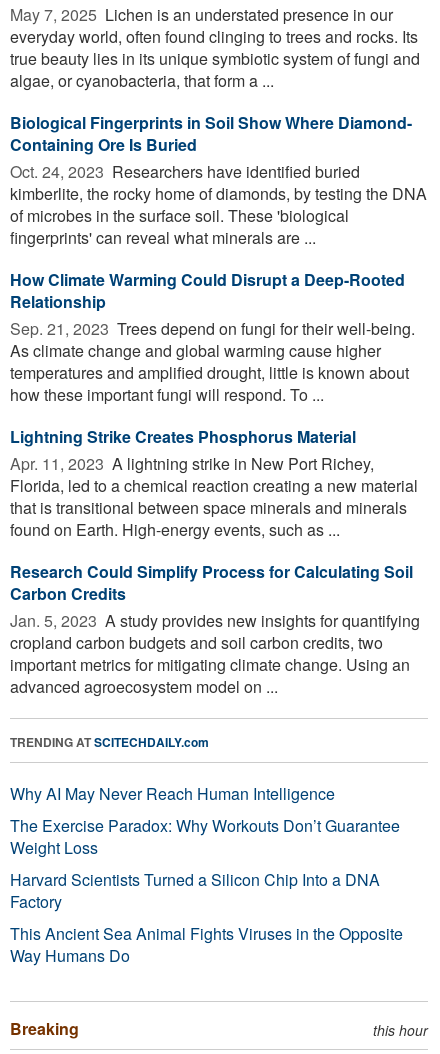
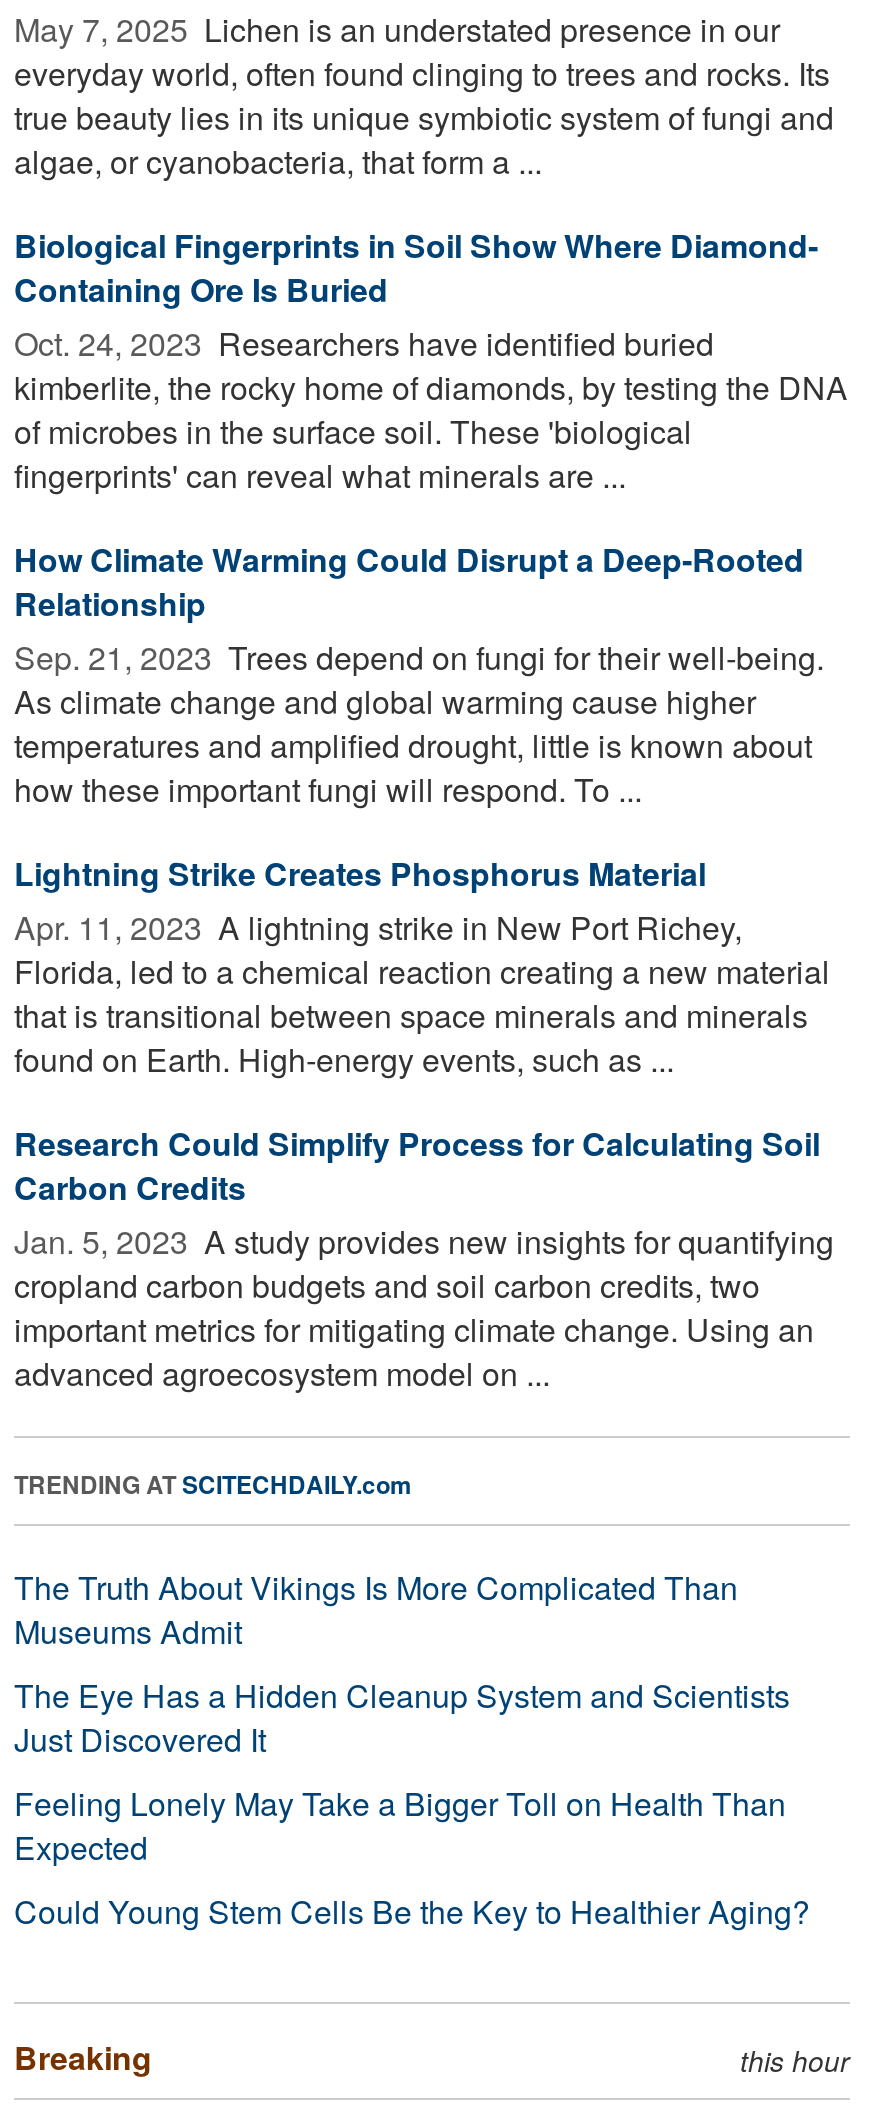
[10,782,403,967] Why AI May Never Reach Human Intelligence | The Exercise Paradox: Why Workouts Don’t Guarantee | Weight Loss | Harvard Scientists Turned a Silicon Chip Into a DNA | Factory | This Ancient Sea Animal Fights Viruses in the Opposite | Way Humans Do -> [14,1564,810,1934] The Truth About Vikings Is More Complicated Than | Museums Admit | The Eye Has a Hidden Cleanup System and Scientists | Just Discovered It | Feeling Lonely May Take a Bigger Toll on Health Than | Expected | Could Young Stem Cells Be the Key to Healthier Aging?

